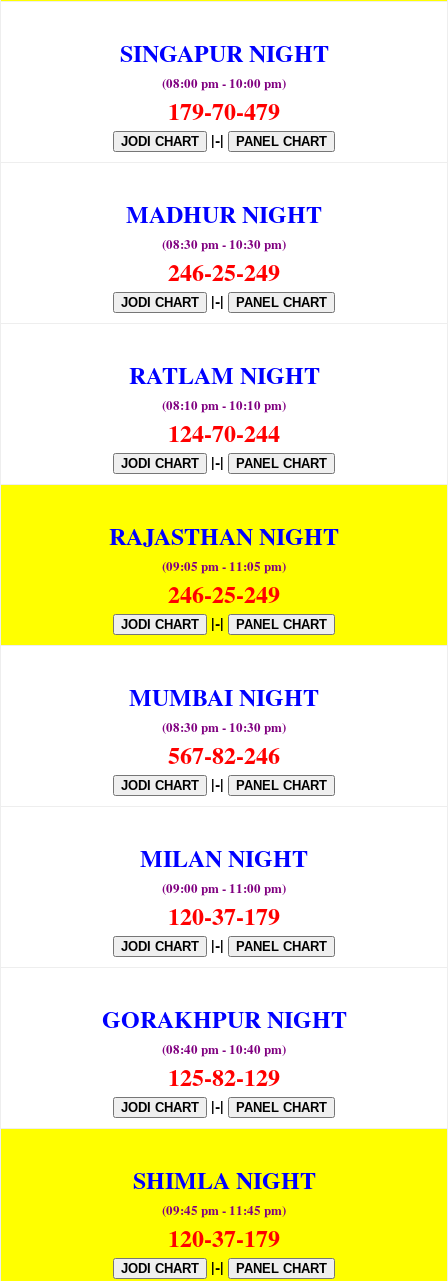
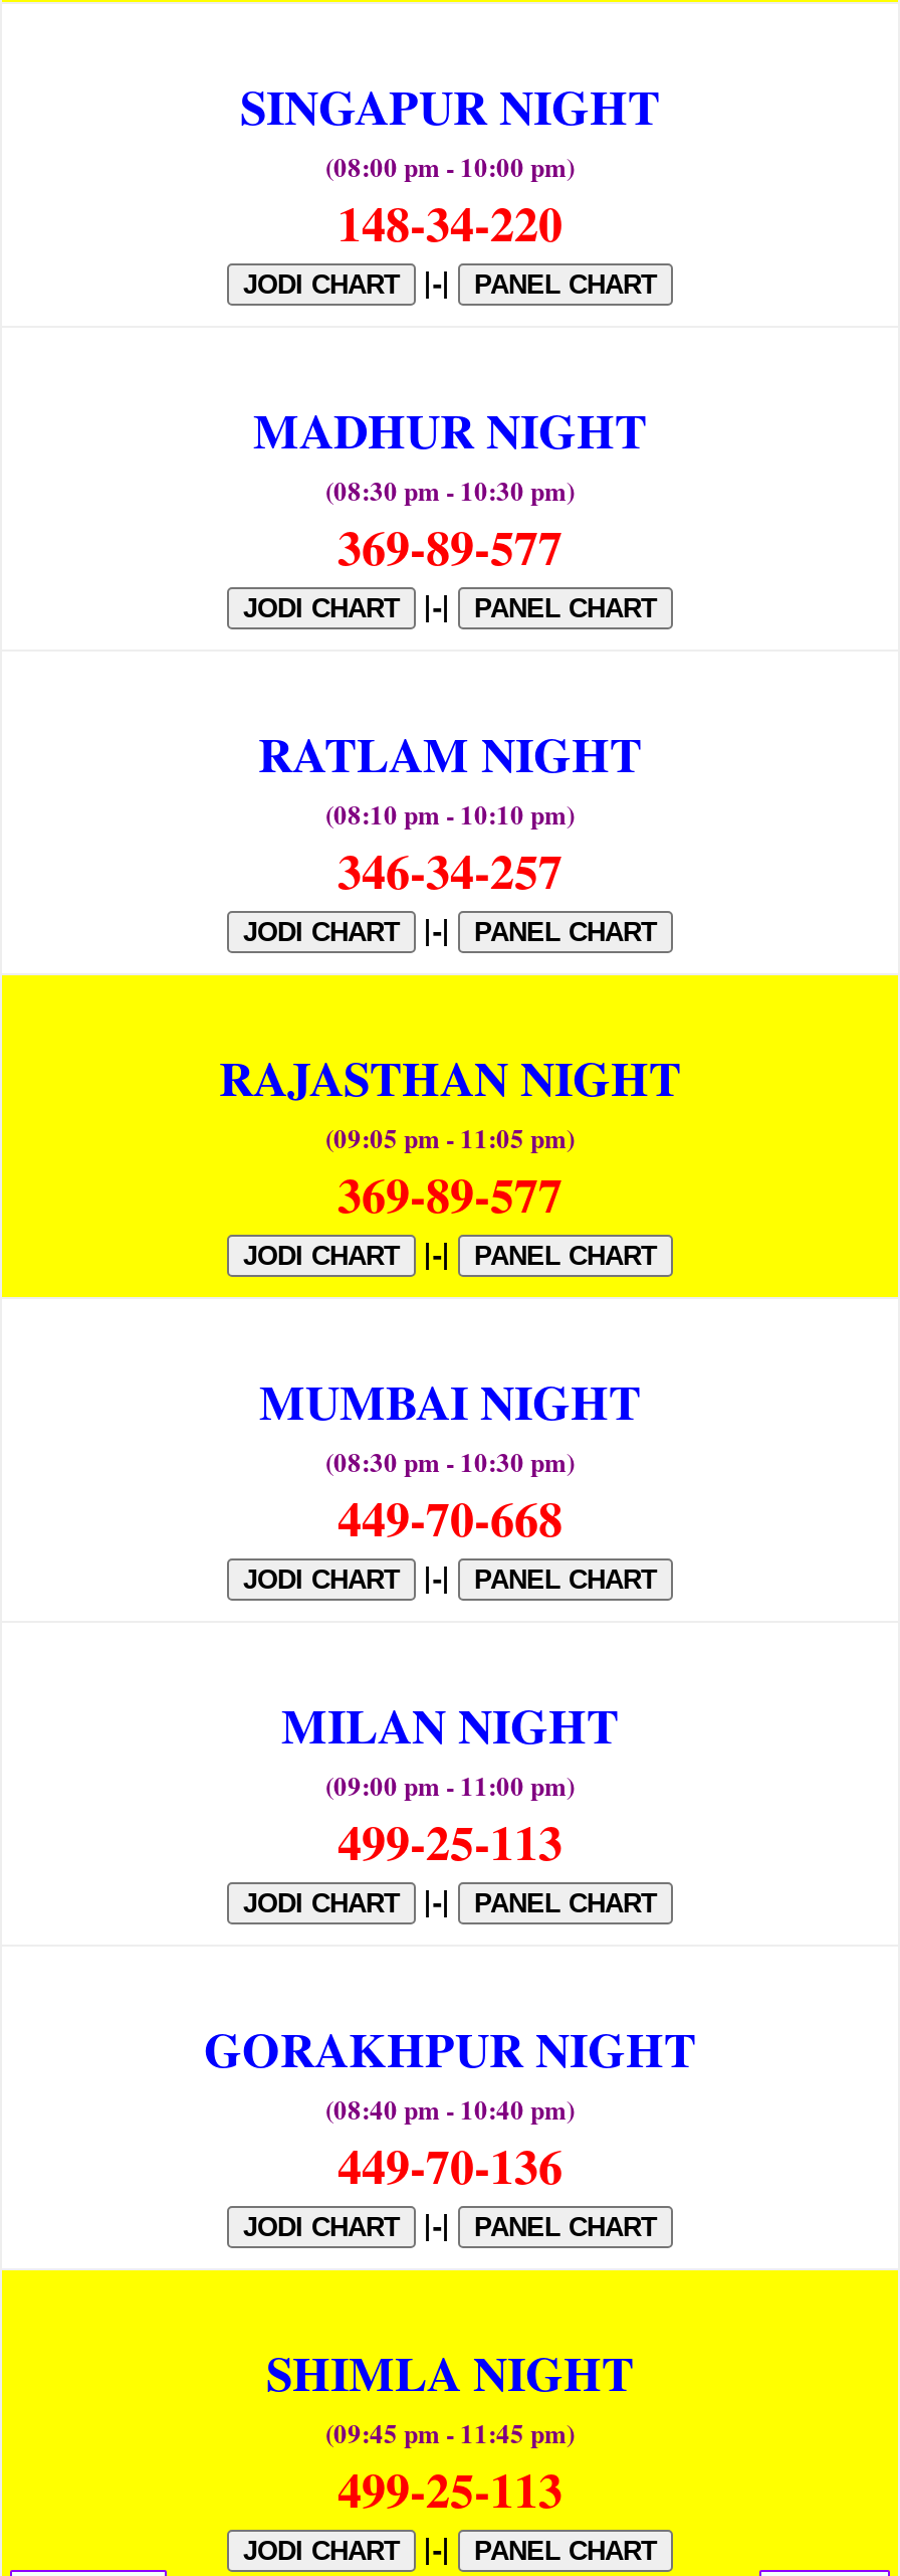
[168,93,280,128] 179-70-479 -> [338,187,562,258] 148-34-220
[168,254,280,289] 246-25-249 -> [338,511,562,582] 369-89-577
[168,415,280,450] 124-70-244 -> [338,835,562,905] 346-34-257
[168,576,280,611] 246-25-249 -> [338,1159,562,1229] 369-89-577
[168,737,280,772] 567-82-246 -> [338,1482,562,1553] 449-70-668
[168,898,280,933] 120-37-179 -> [338,1806,562,1877] 499-25-113
[168,1059,280,1094] 125-82-129 -> [338,2130,562,2200] 449-70-136
[168,1220,280,1255] 120-37-179 -> [338,2454,562,2524] 499-25-113

